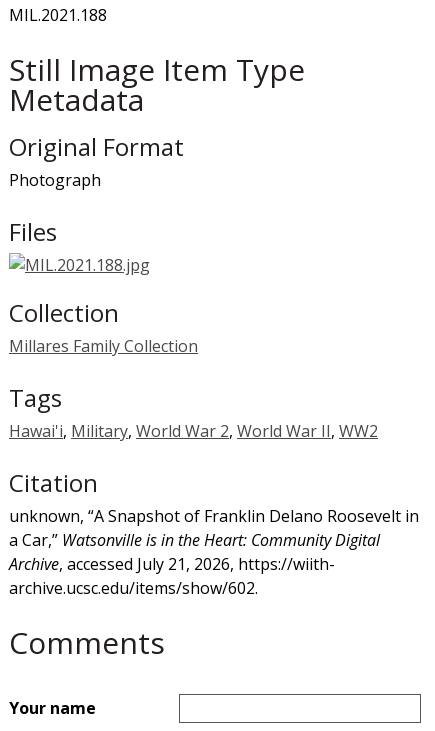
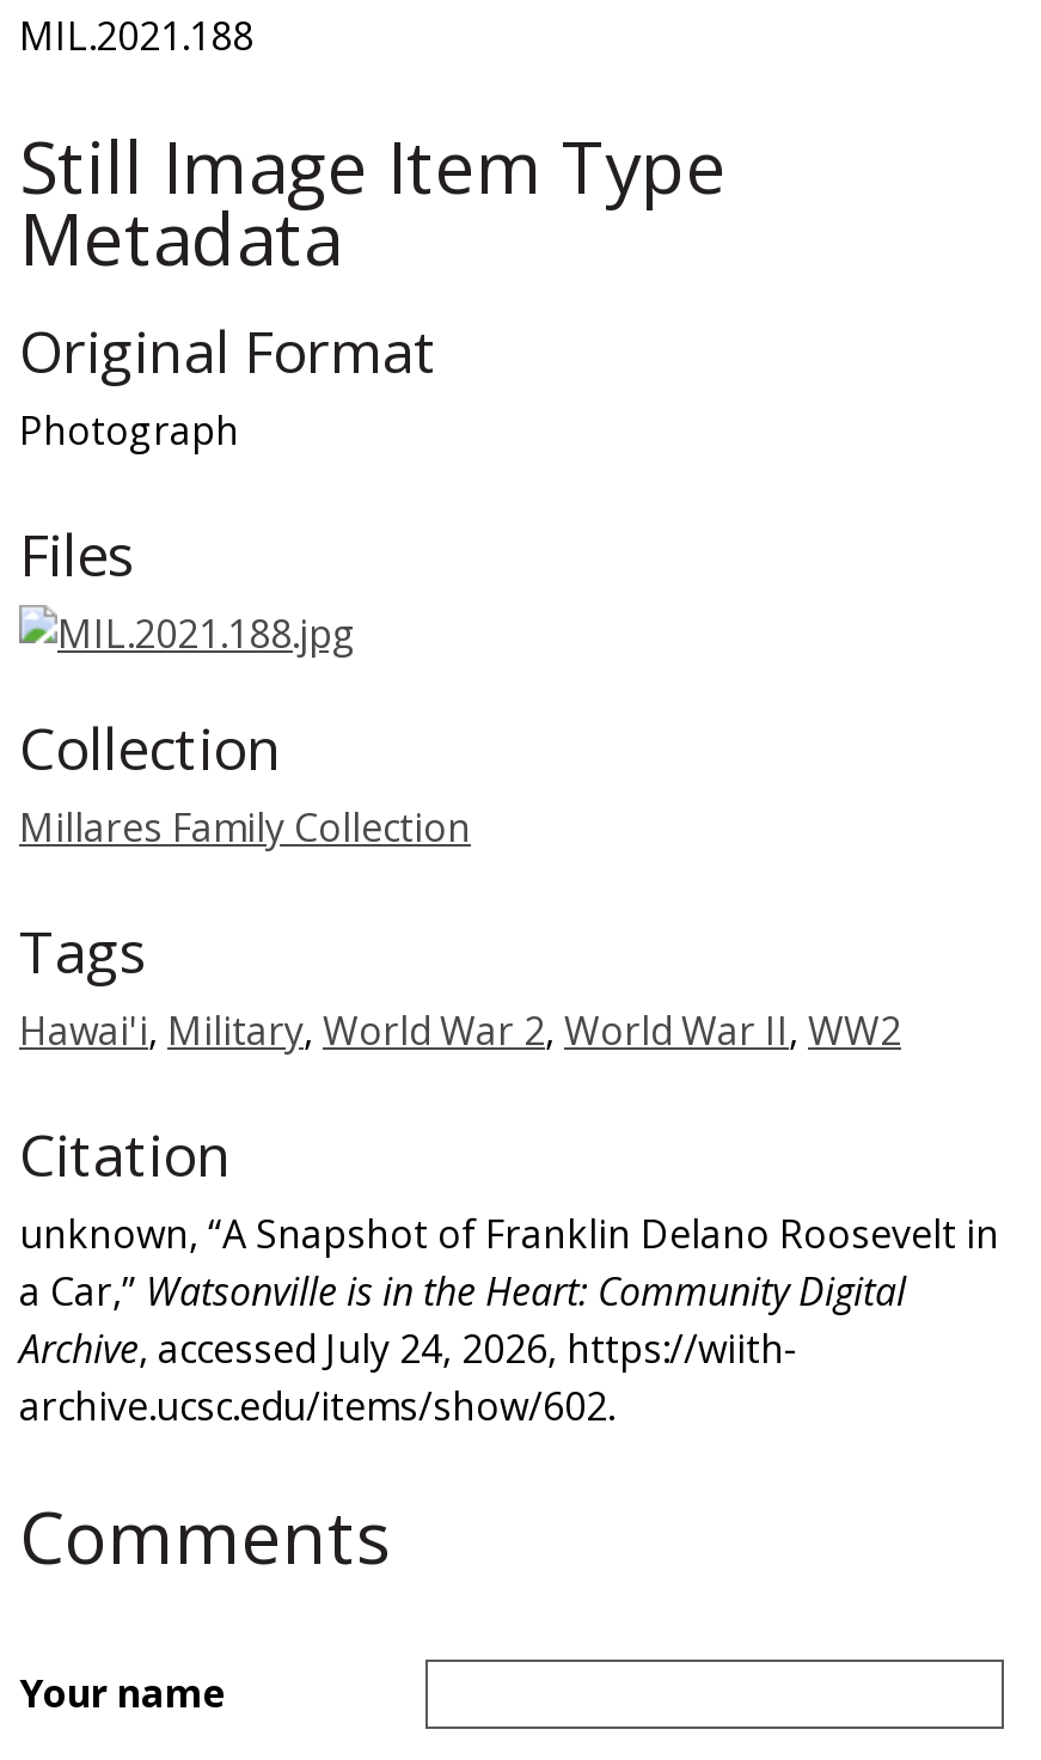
[9,553,335,575] Archive, accessed July 21, 2026, https://wiith- -> [19,1321,798,1374] Archive, accessed July 24, 2026, https://wiith-

